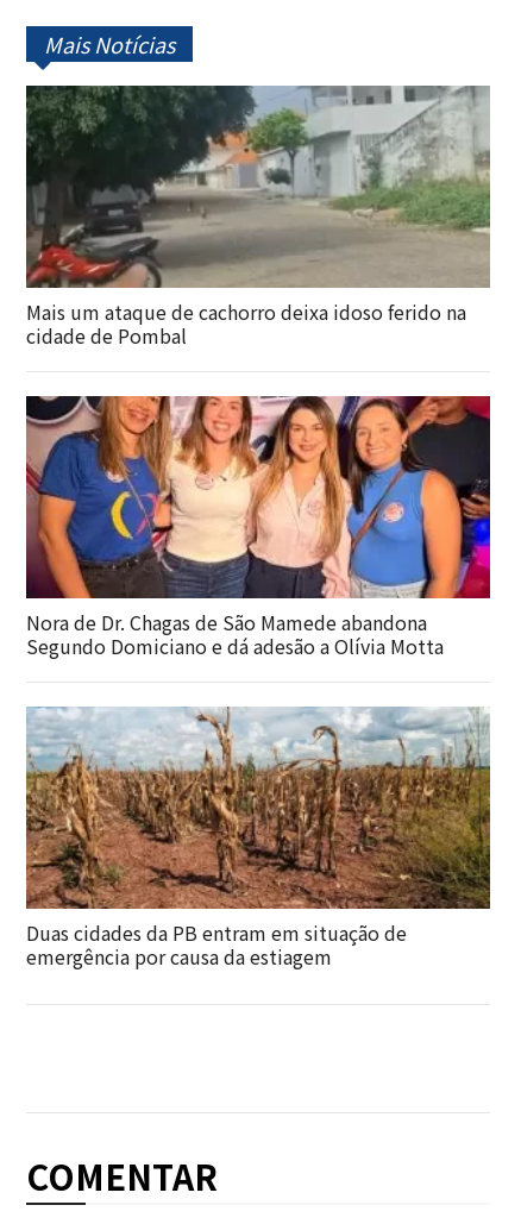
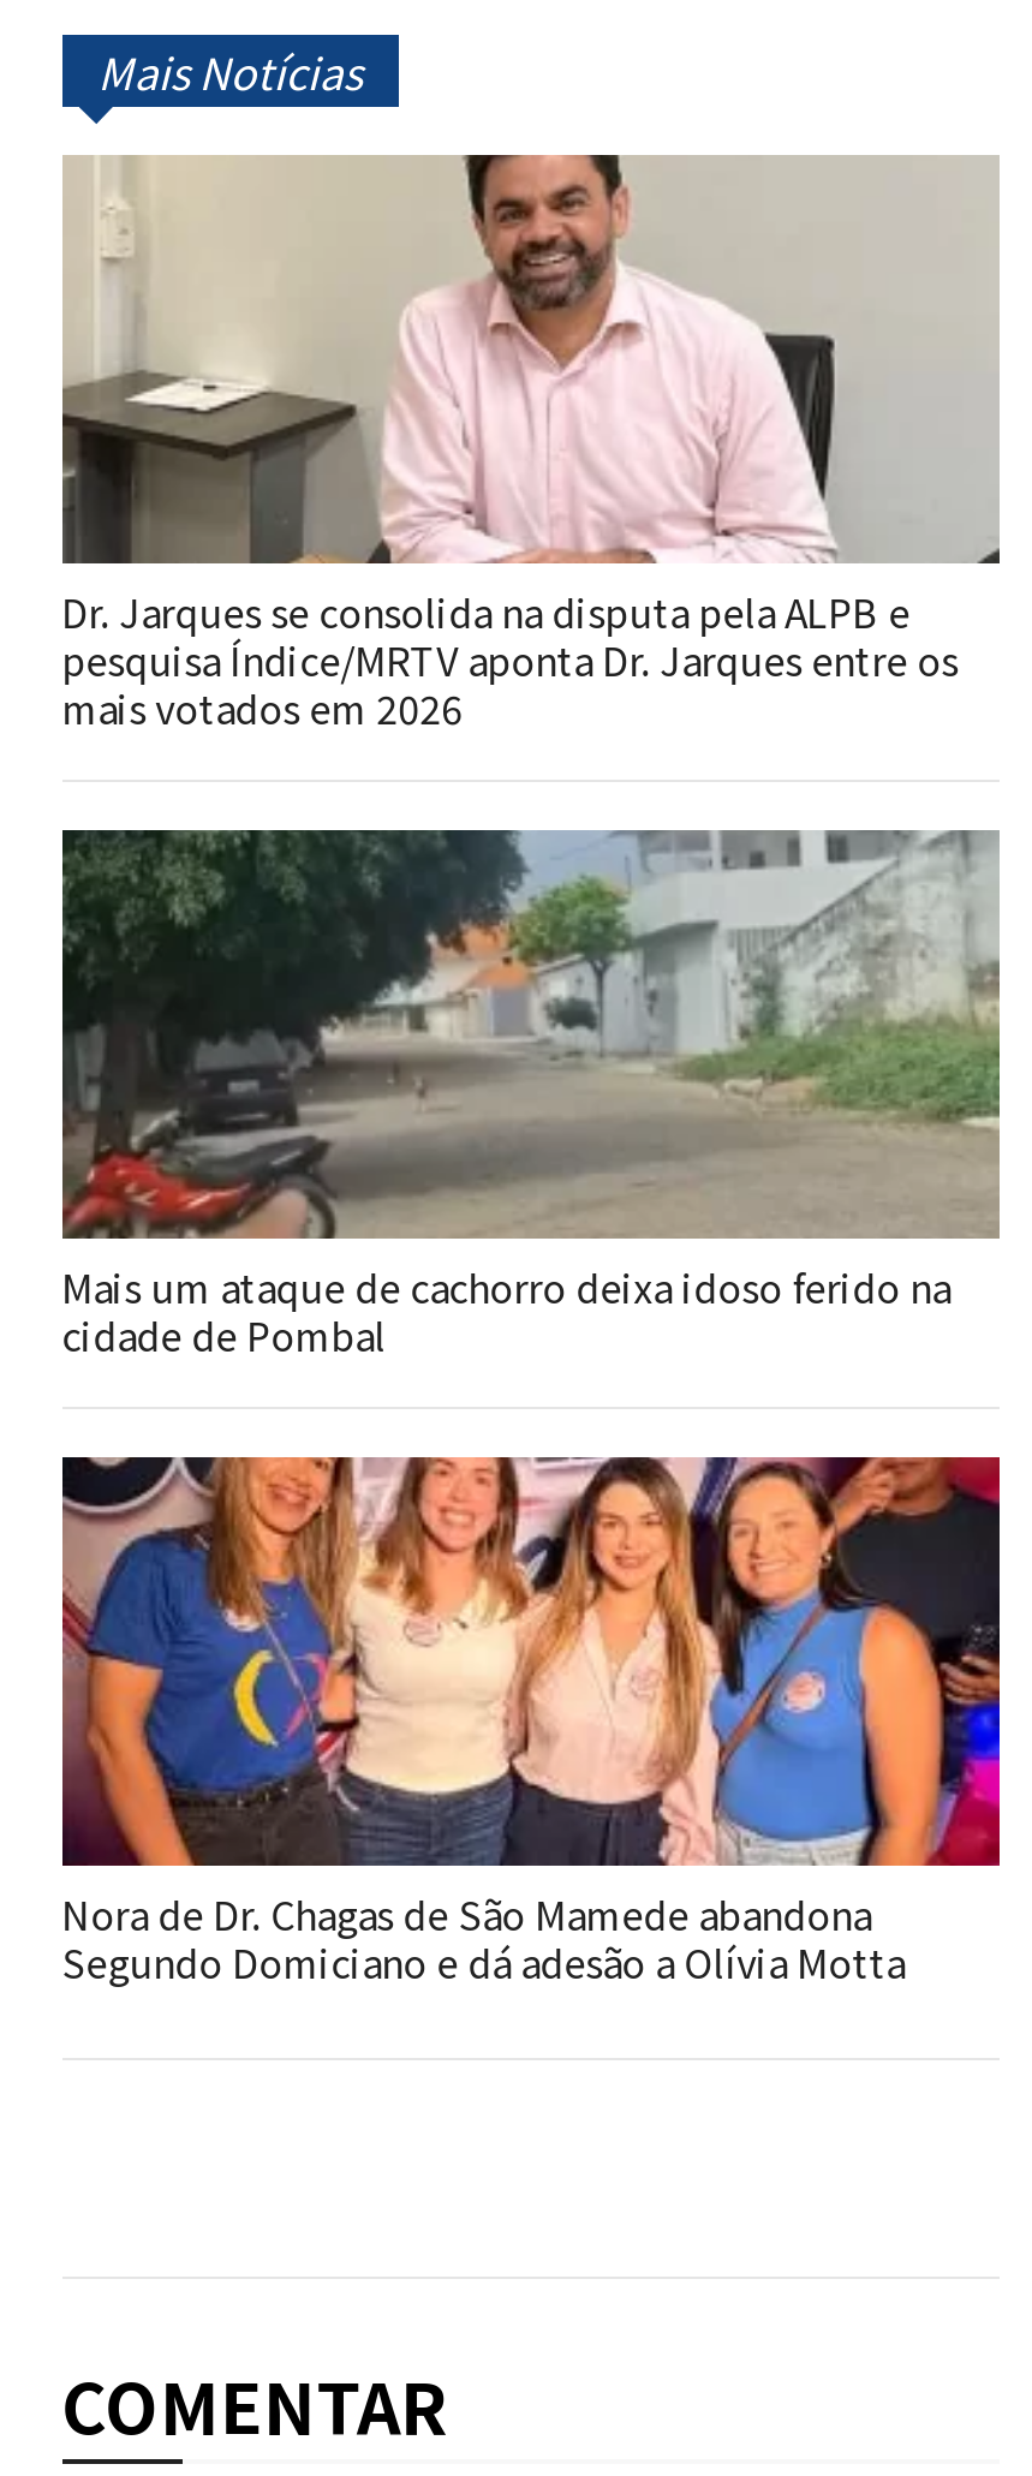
none -> [62,153,1000,737] [image] | Dr. Jarques se consolida na disputa pela ALPB e | pesquisa Índice/MRTV aponta Dr. Jarques entre os | mais votados em 2026
moved [25,84,492,661] -> [60,828,1004,1991]: [image] | Mais um ataque de cachorro deixa idoso ferido na | cidade de Pombal | Nora de Dr. Chagas de São Mamede abandona | Segundo Domiciano e dá adesão a Olívia Motta
[25,705,491,971] [image] | Duas cidades da PB entram em situação de | emergência por causa da estiagem -> none

